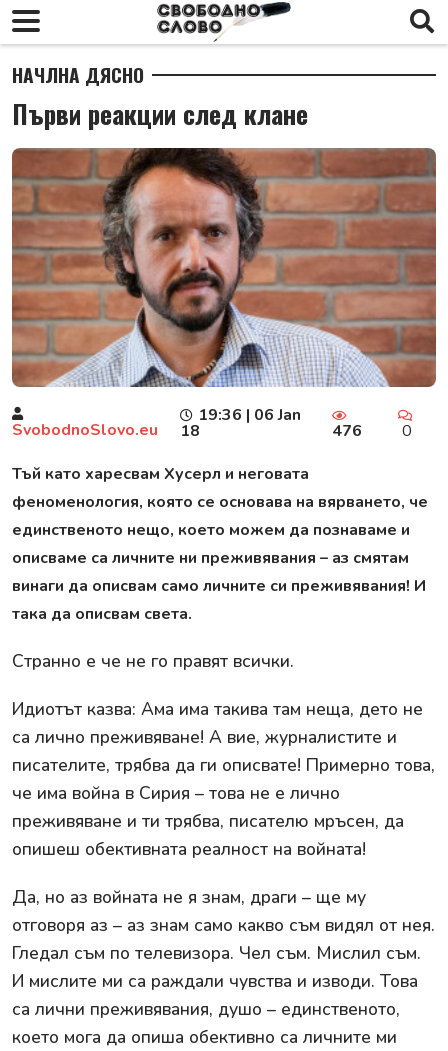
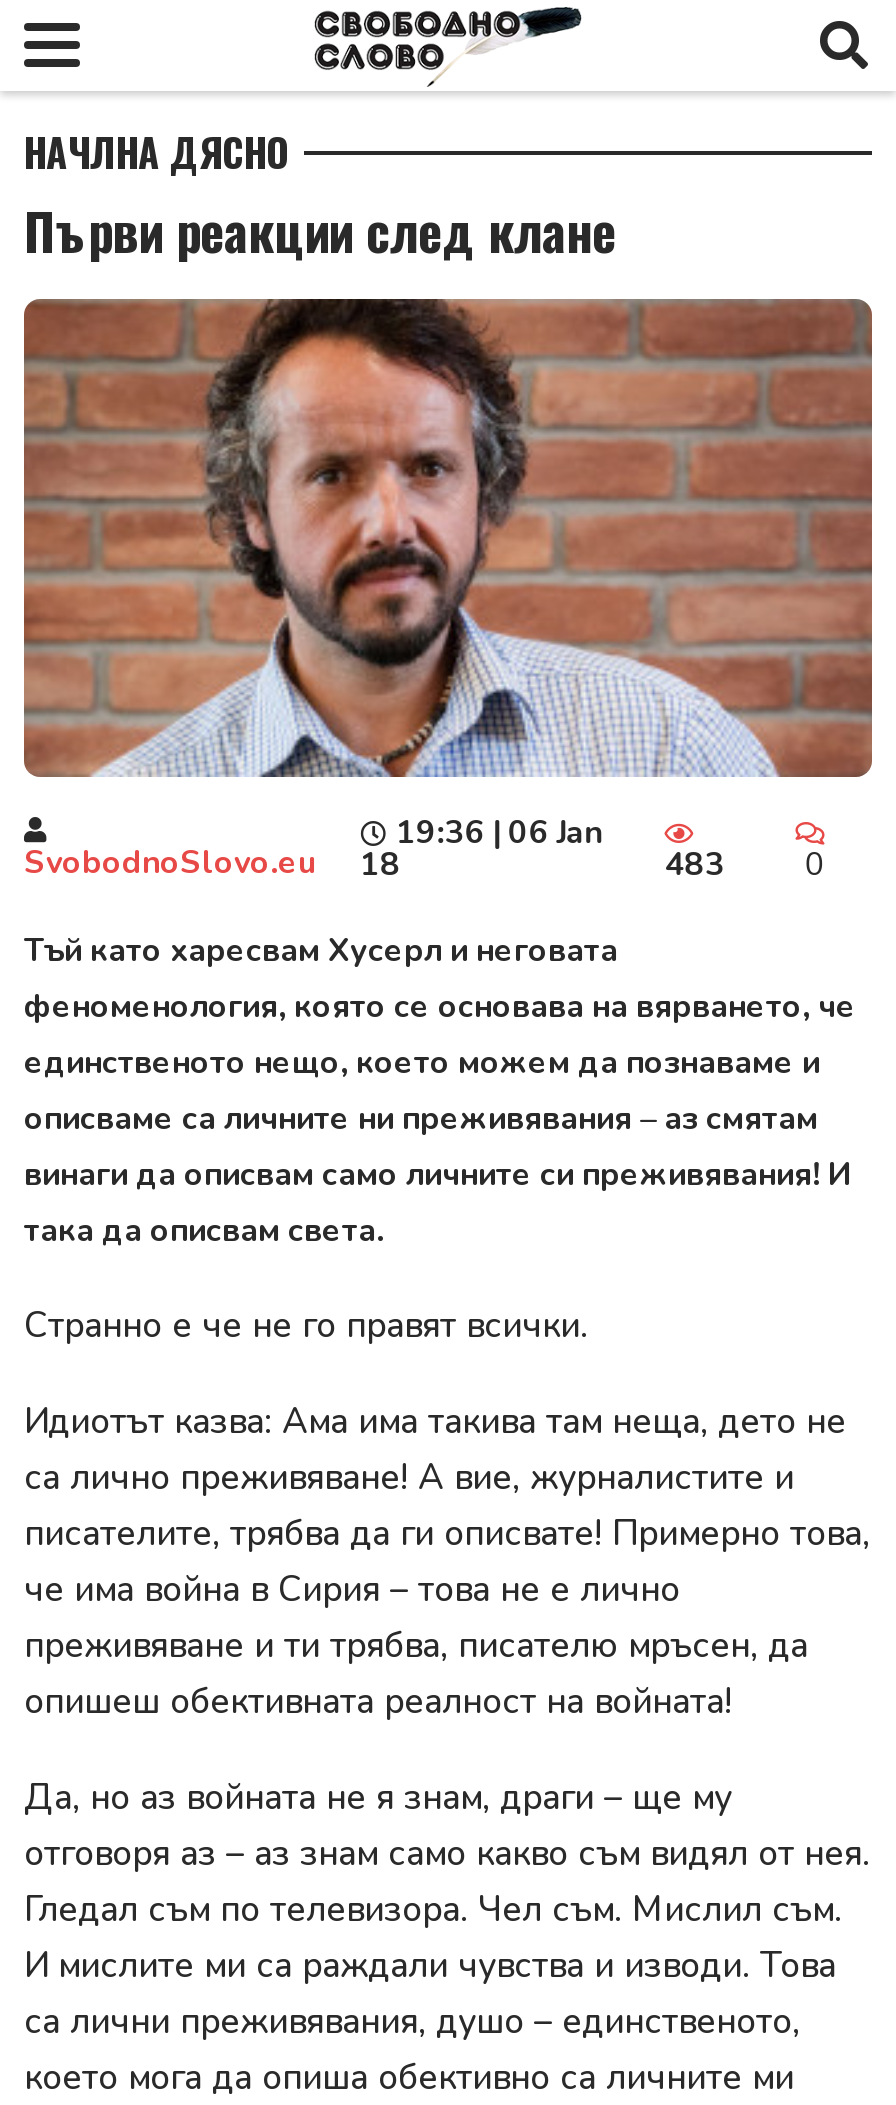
[332,419,412,441] 476 0 -> [664,842,825,886] 483 0

